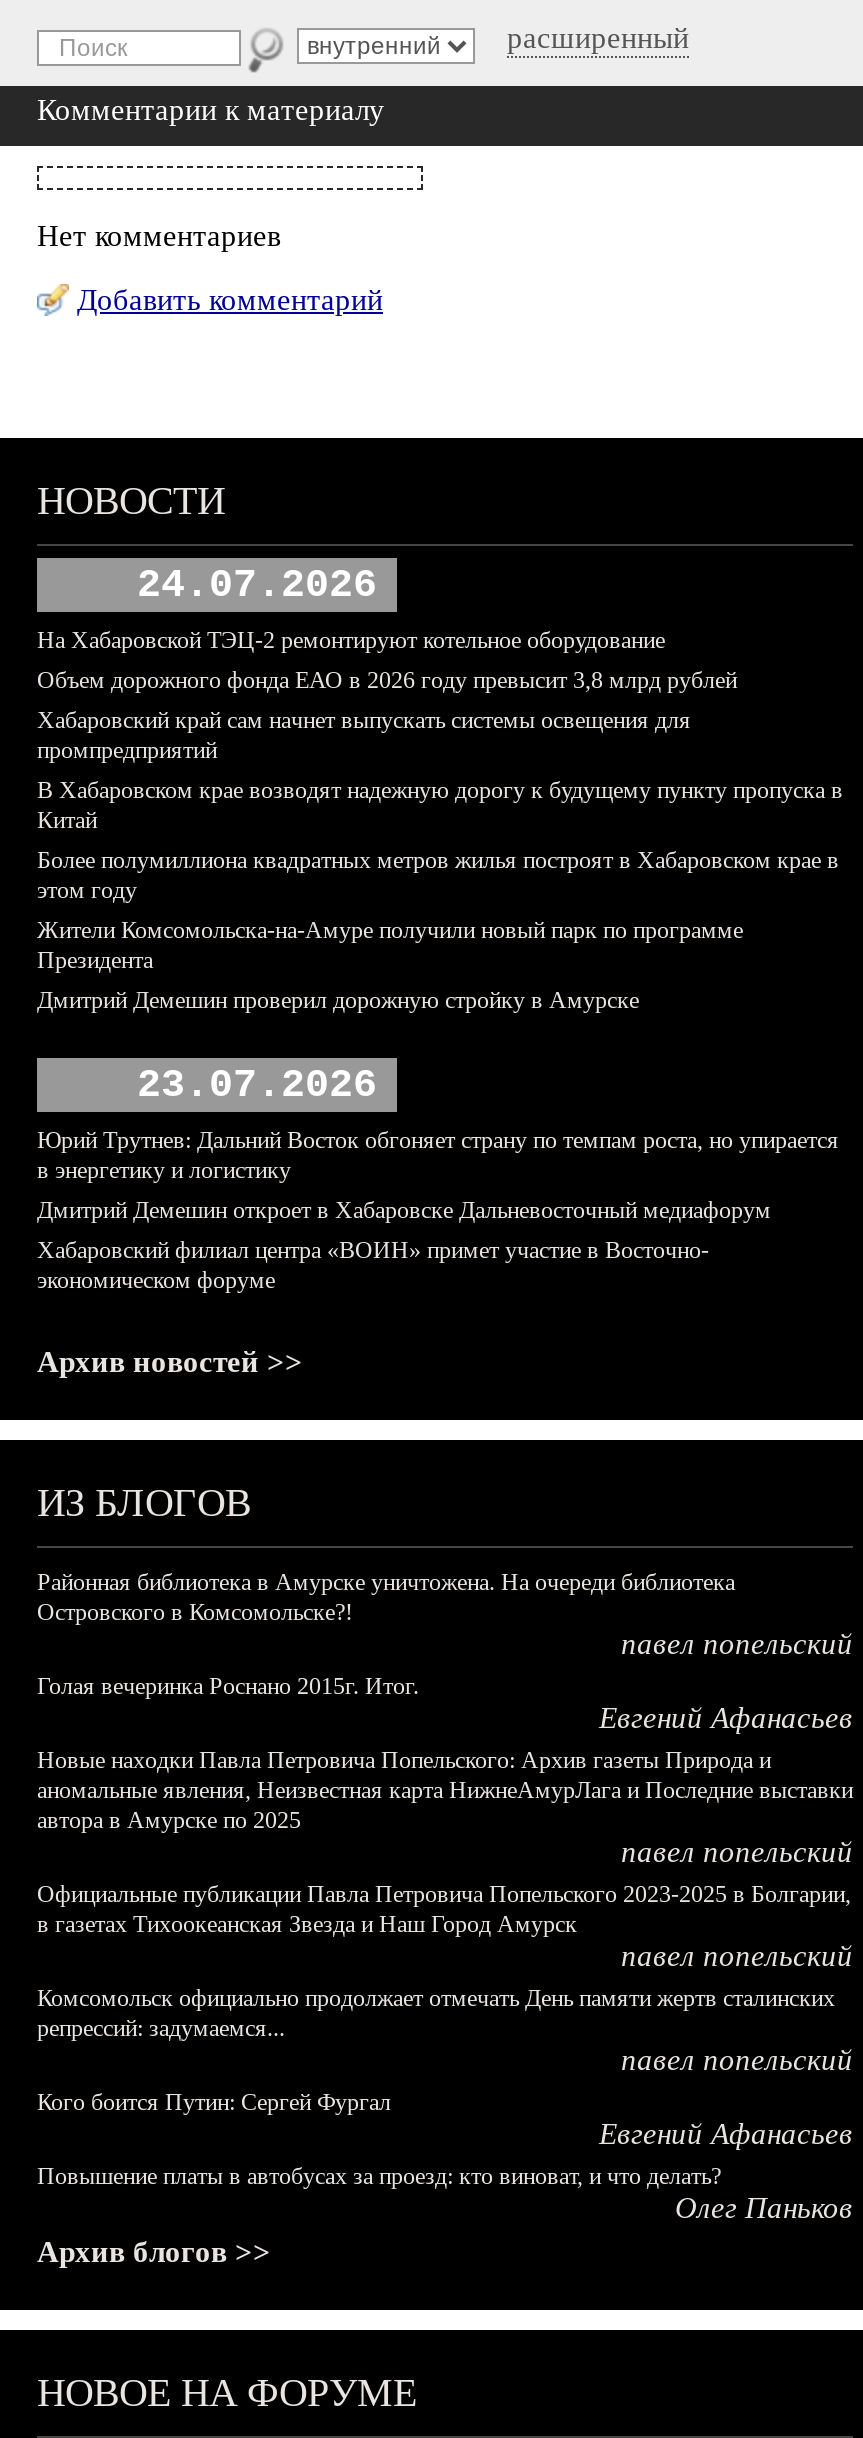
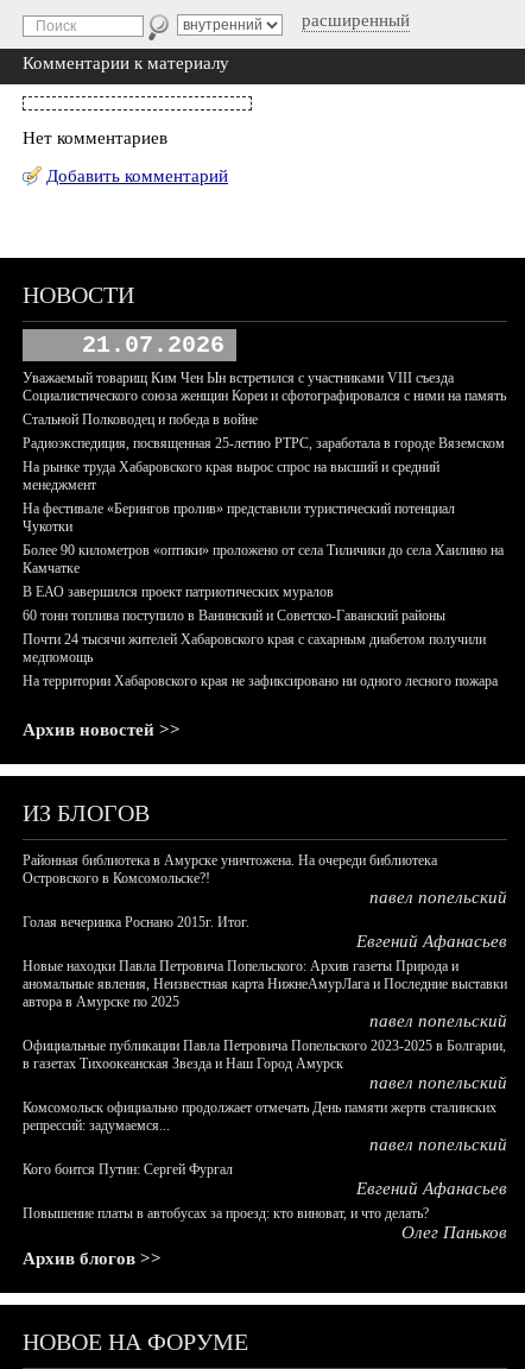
[37,562,843,1294] 24.07.2026 | На Хабаровской ТЭЦ-2 ремонтируют котельное оборудование | Объем дорожного фонда ЕАО в 2026 году превысит 3,8 млрд рублей | Хабаровский край сам начнет выпускать системы освещения для | промпредприятий | В Хабаровском крае возводят надежную дорогу к будущему пункту пропуска в | Китай | Более полумиллиона квадратных метров жилья построят в Хабаровском крае в | этом году | Жители Комсомольска-на-Амуре получили новый парк по программе | Президента | Дмитрий Демешин проверил дорожную стройку в Амурске | 23.07.2026 | Юрий Трутнев: Дальний Восток обгоняет страну по темпам роста, но упирается | в энергетику и логистику | Дмитрий Демешин откроет в Хабаровске Дальневосточный медиафорум | Хабаровский филиал центра «ВОИН» примет участие в Восточно- | экономическом форуме -> [23,332,506,689] 21.07.2026 | Уважаемый товарищ Ким Чен Ын встретился с участниками VIII съезда | Социалистического союза женщин Кореи и сфотографировался с ними на память | Стальной Полководец и победа в войне | Радиоэкспедиция, посвященная 25-летию РТРС, заработала в городе Вяземском | На рынке труда Хабаровского края вырос спрос на высший и средний | менеджмент | На фестивале «Берингов пролив» представили туристический потенциал | Чукотки | Более 90 километров «оптики» проложено от села Тиличики до села Хаилино на | Камчатке | В ЕАО завершился проект патриотических муралов | 60 тонн топлива поступило в Ванинский и Советско-Гаванский районы | Почти 24 тысячи жителей Хабаровского края с сахарным диабетом получили | медпомощь | На территории Хабаровского края не зафиксировано ни одного лесного пожара

